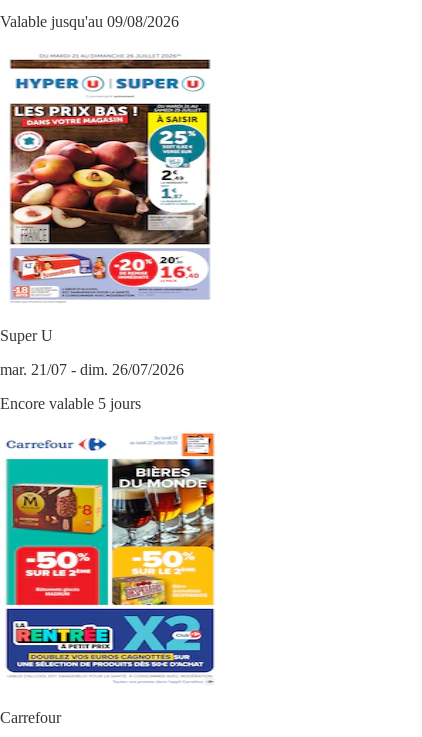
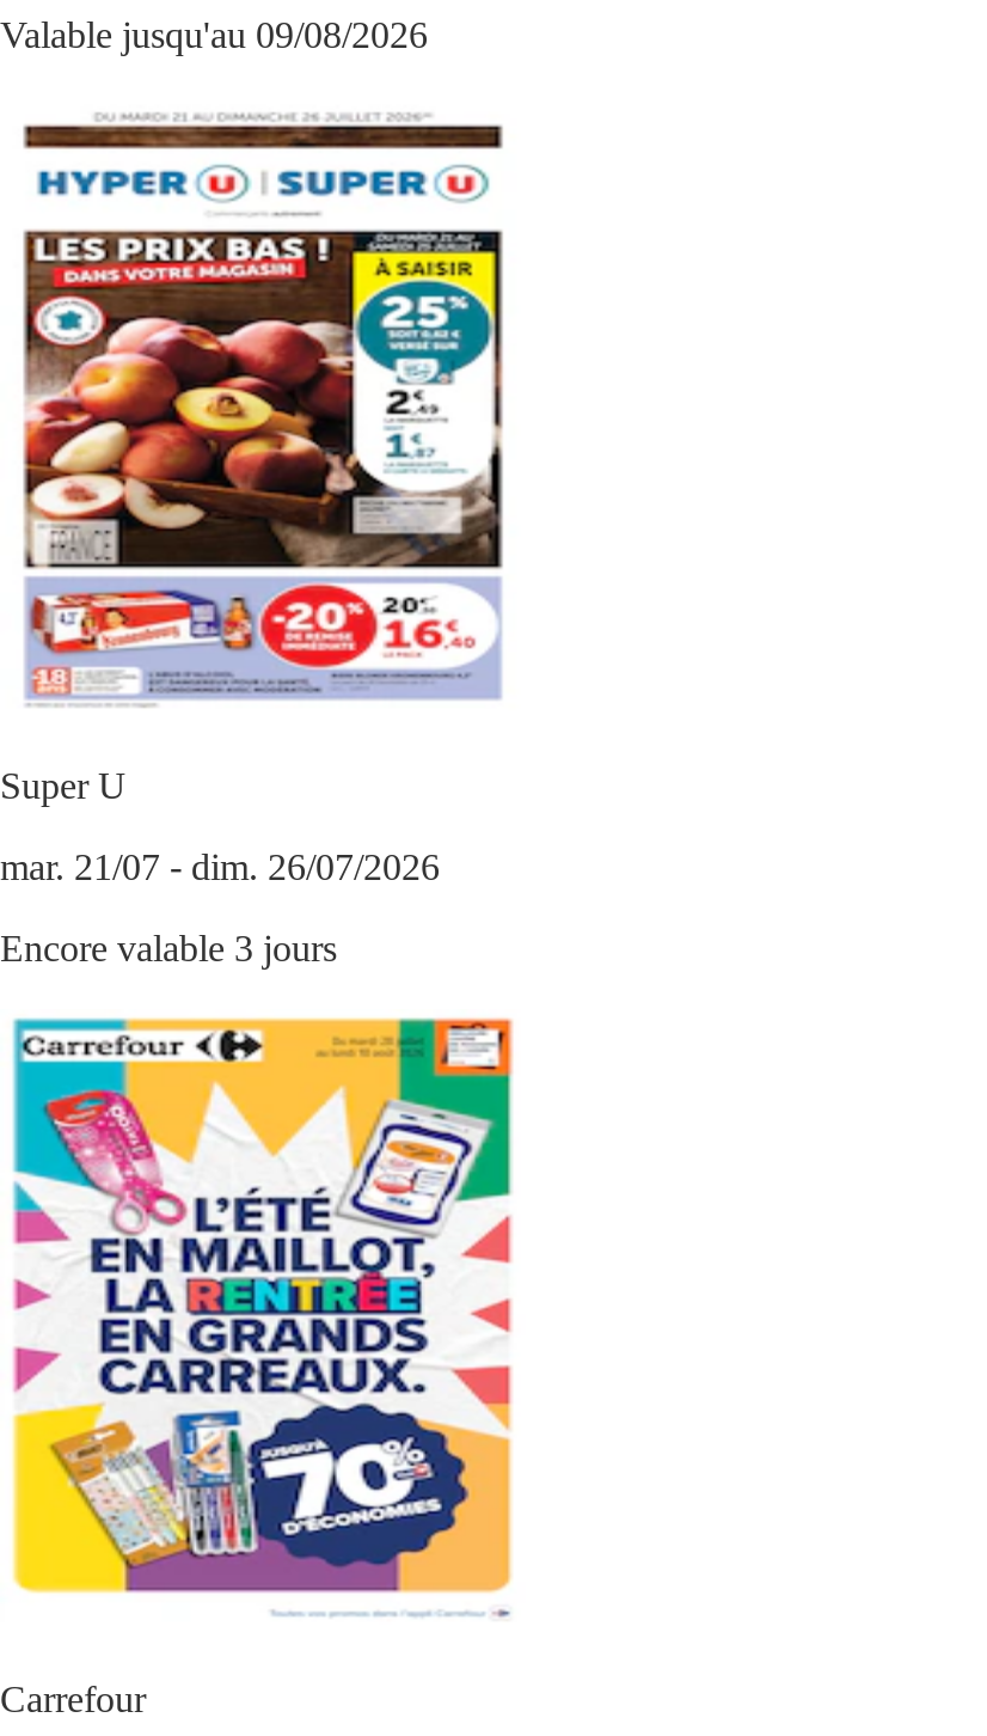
[0,395,141,412] Encore valable 5 jours -> [0,928,337,969] Encore valable 3 jours
[5,433,215,677] [image] -> [12,1016,514,1595] [image]

